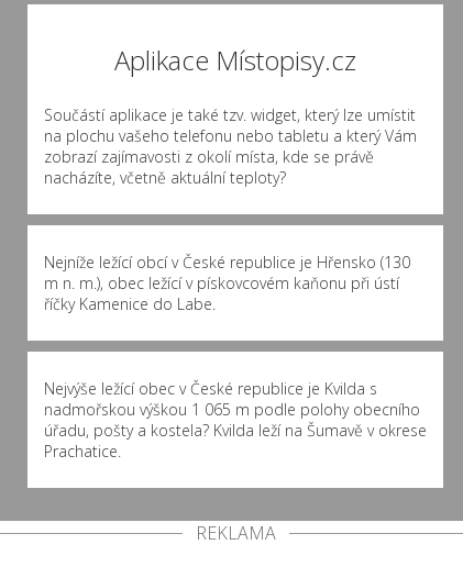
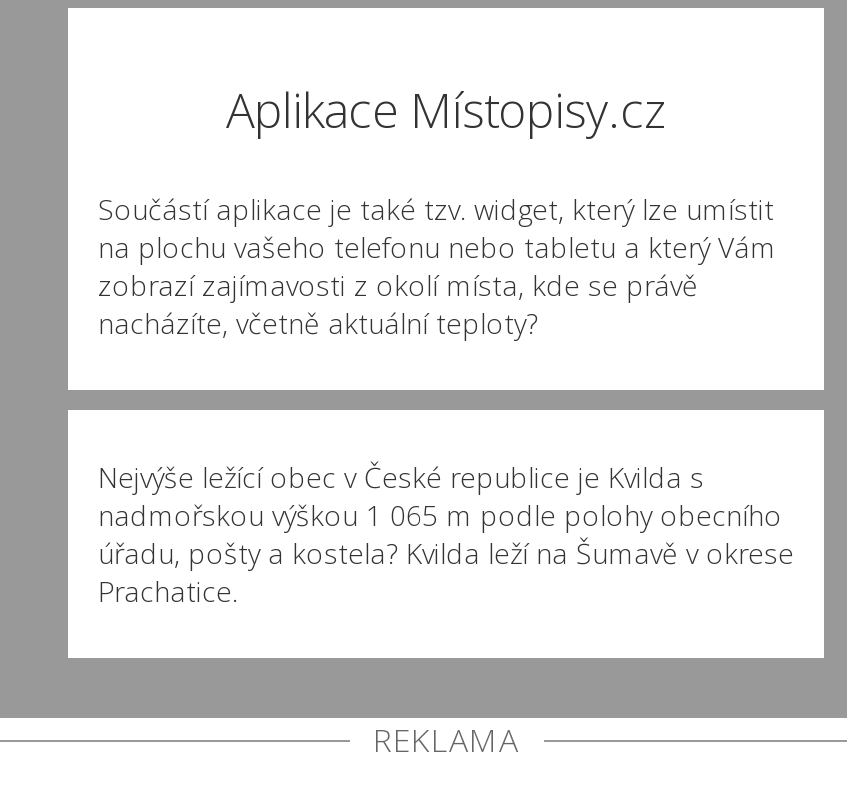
[44,252,410,314] Nejníže ležící obcí v České republice je Hřensko (130 | m n. m.), obec ležící v pískovcovém kaňonu při ústí | říčky Kamenice do Labe. -> none

